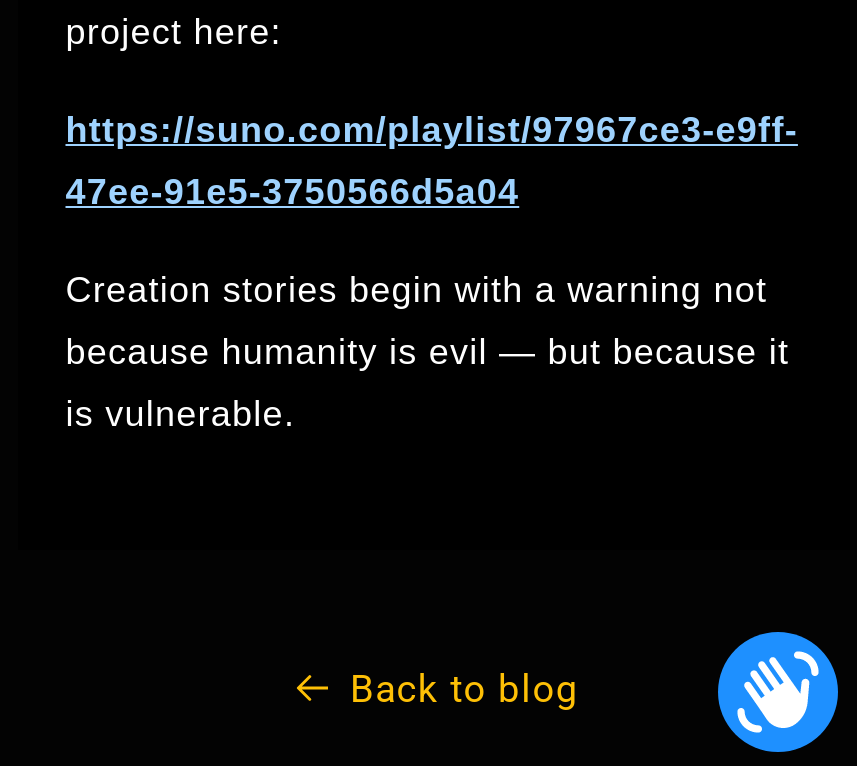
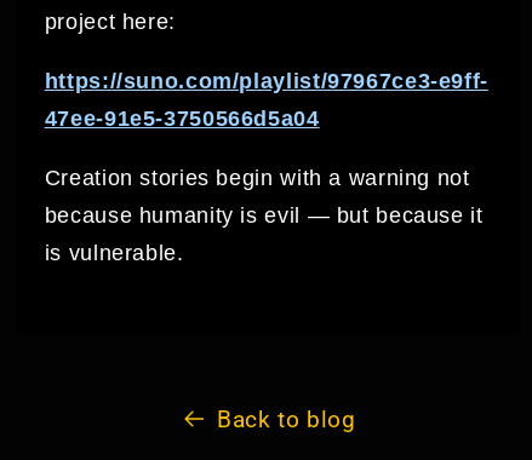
[716,630,840,754] [image] -> none

